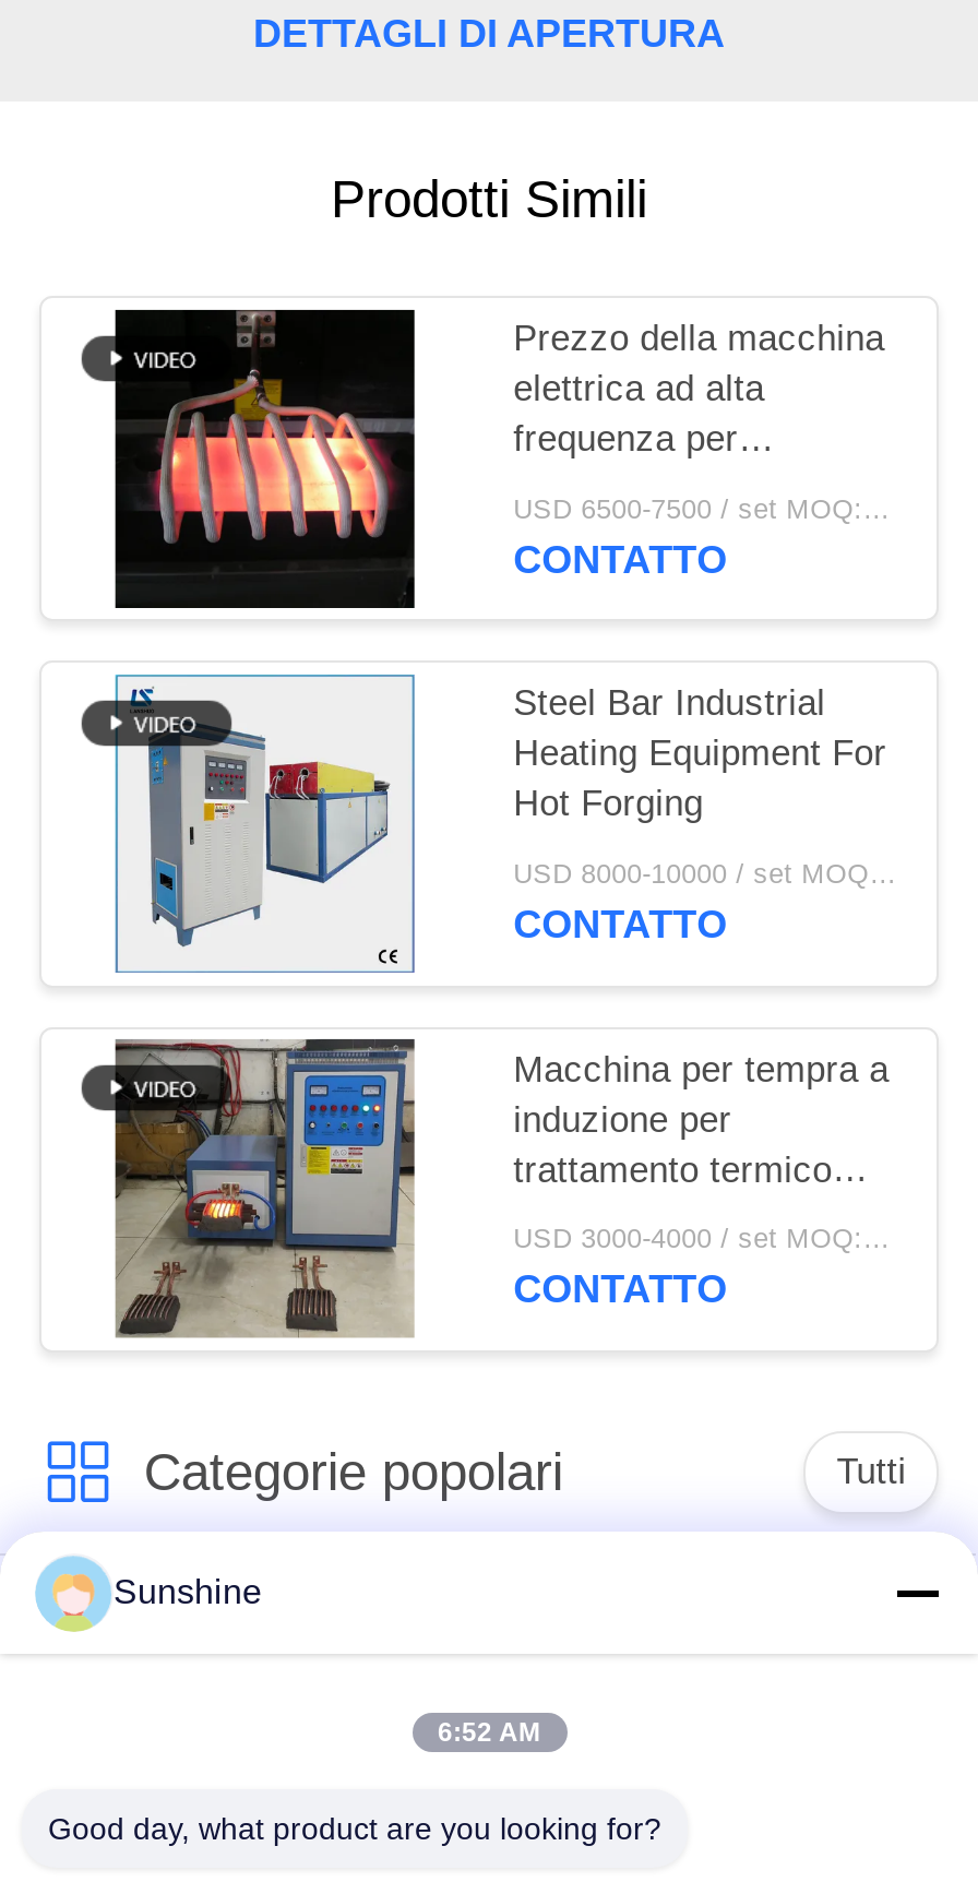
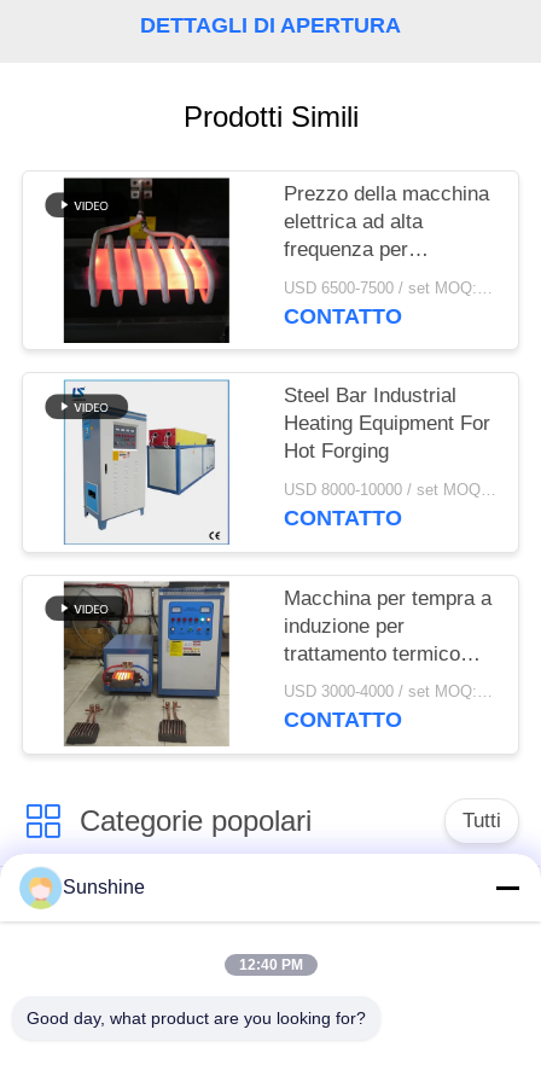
[438,1717,540,1748] 6:52 AM -> [238,956,303,973] 12:40 PM

